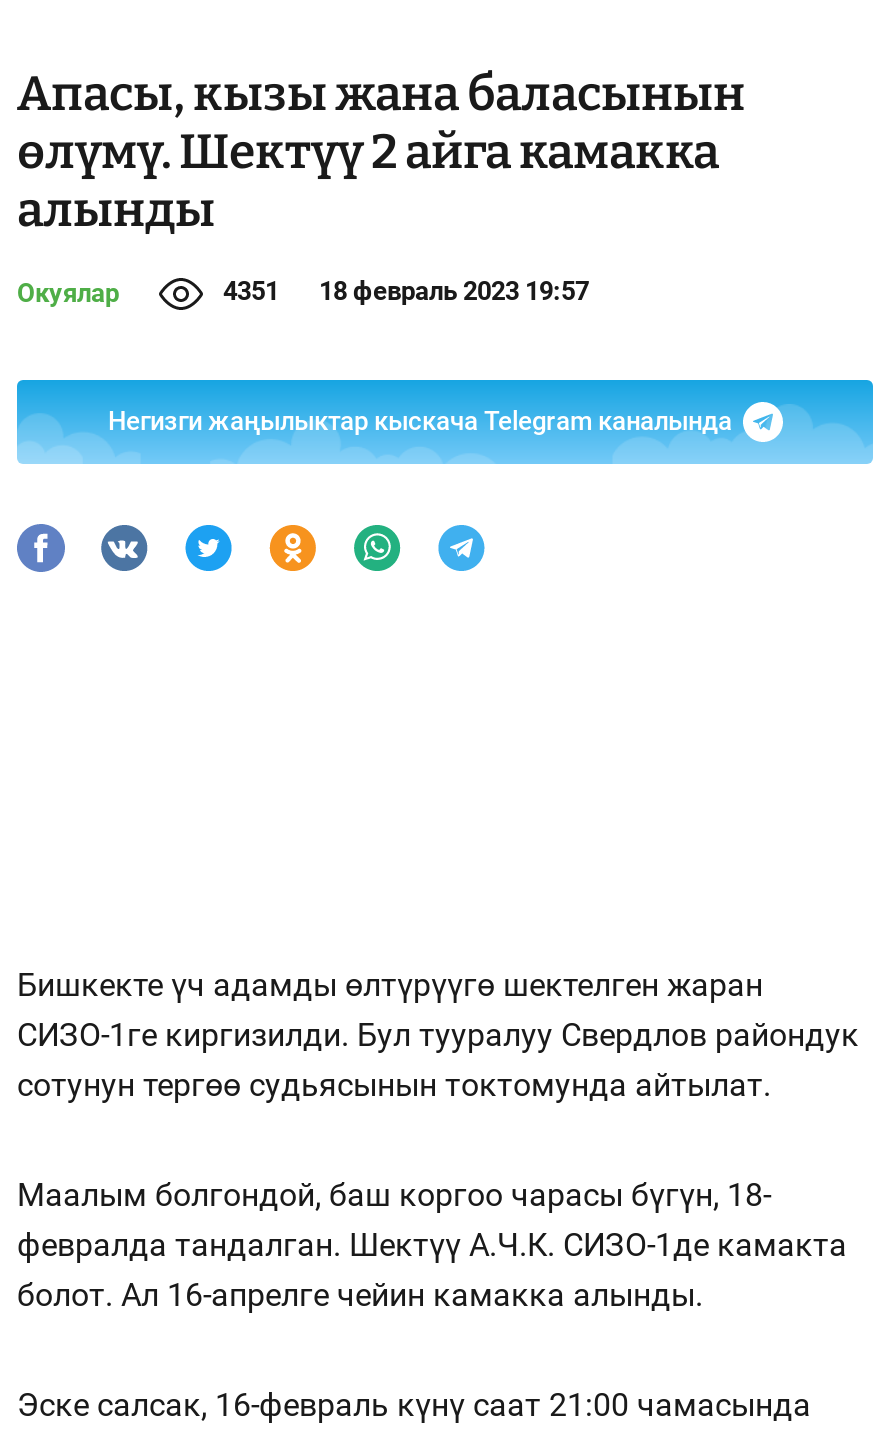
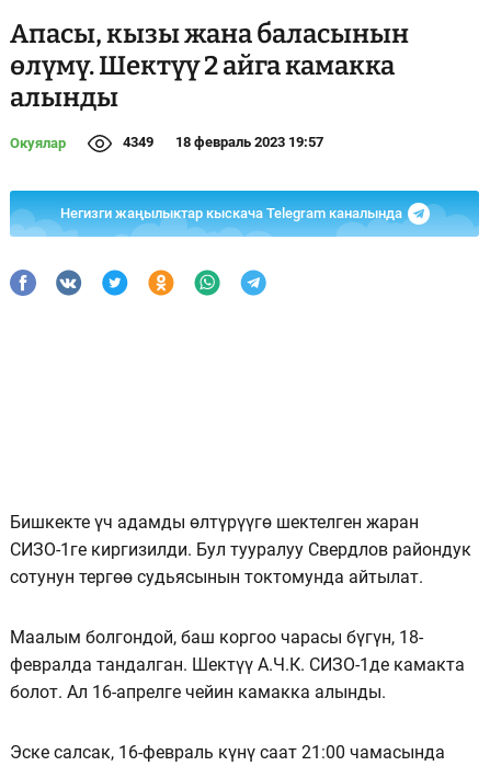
[223,276,589,306] 4351 18 февраль 2023 19:57 -> [123,134,323,150] 4349 18 февраль 2023 19:57

